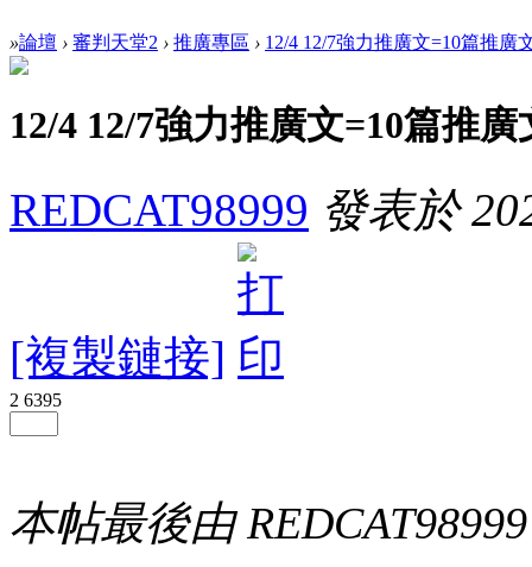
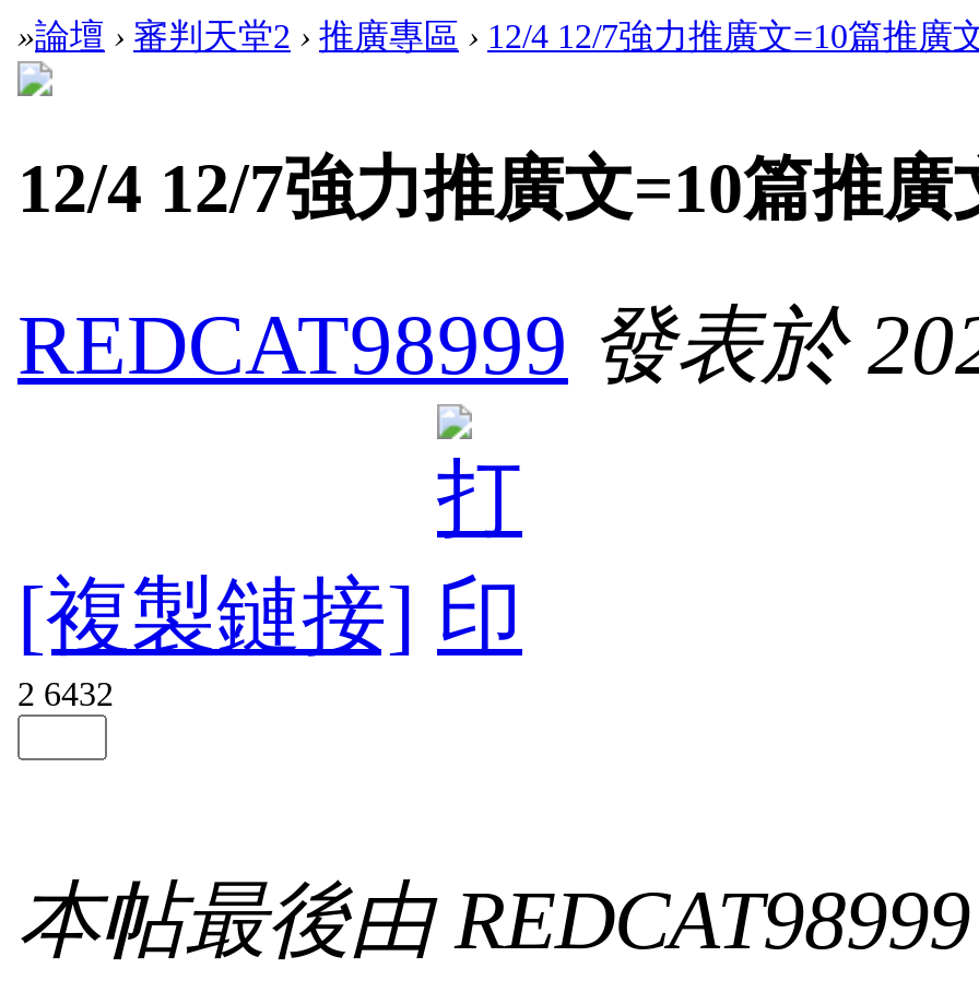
[9,390,62,410] 2 6395 -> [17,675,114,712] 2 6432

